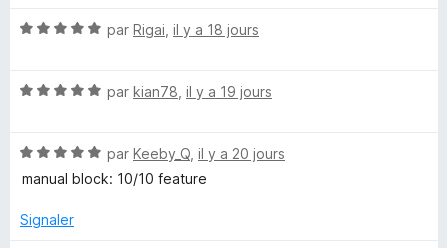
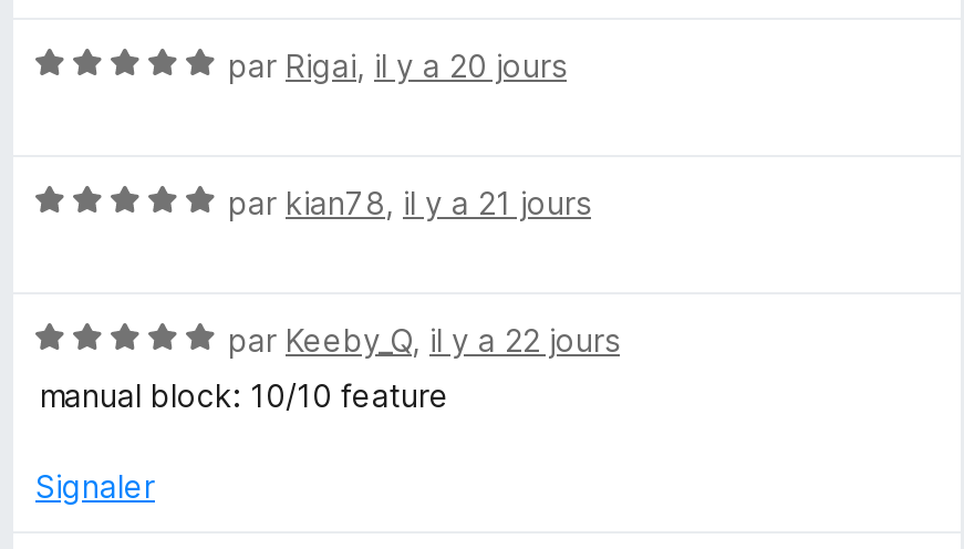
[107,21,259,38] par Rigai, il y a 18 jours -> [228,46,567,84] par Rigai, il y a 20 jours
[107,83,272,100] par kian78, il y a 19 jours -> [228,184,591,221] par kian78, il y a 21 jours
[107,145,285,162] par Keeby_Q, il y a 20 jours -> [228,321,620,359] par Keeby_Q, il y a 22 jours

